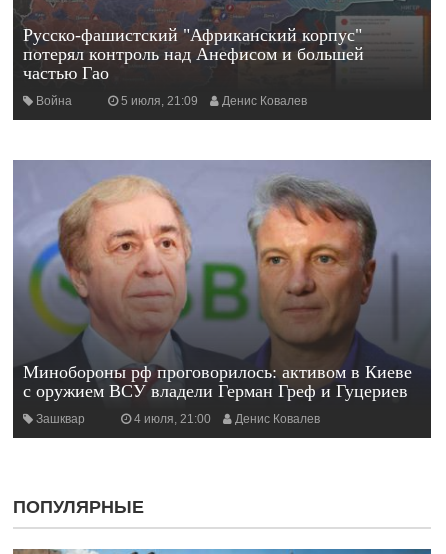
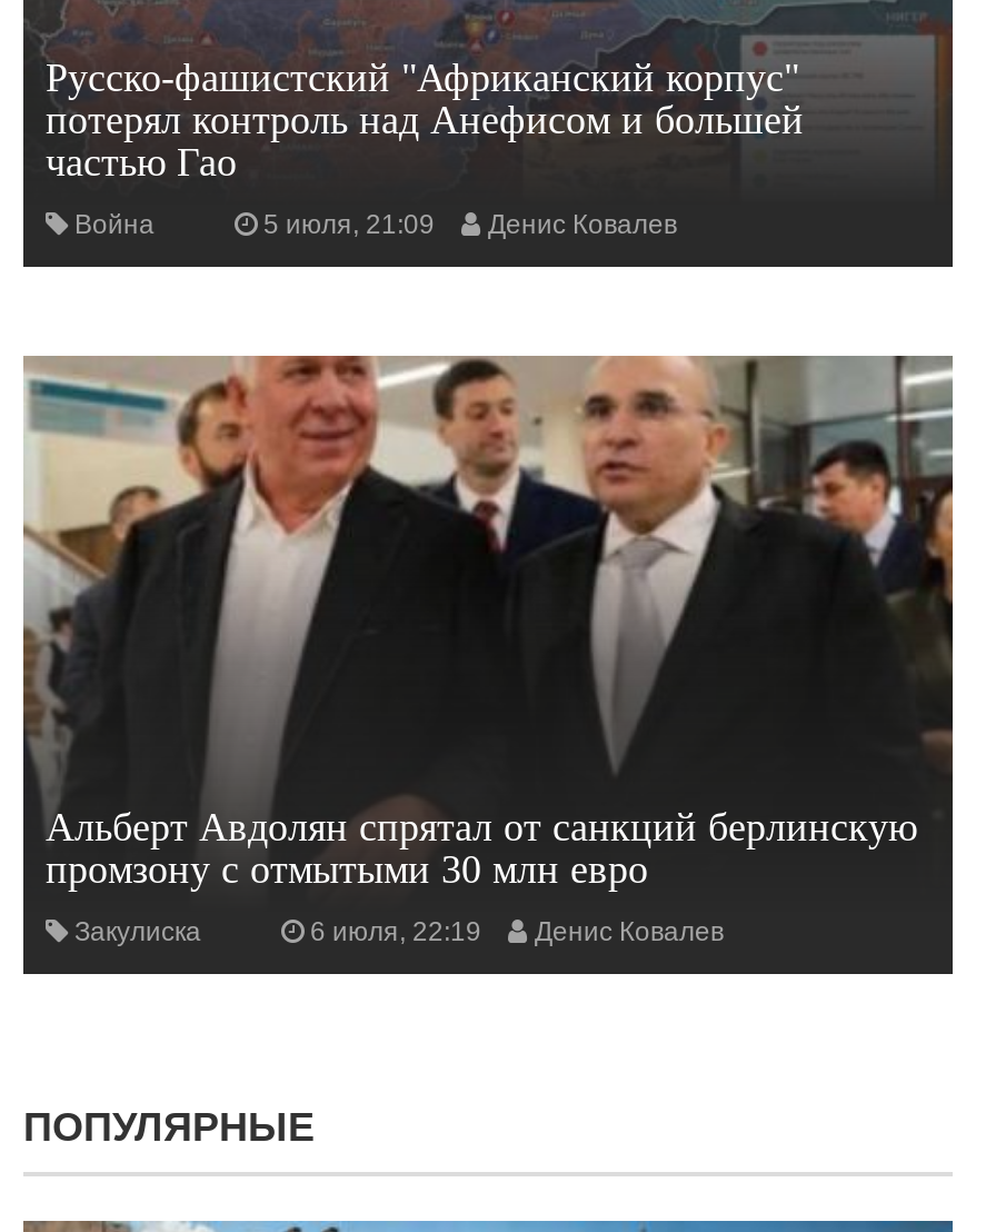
[13,159,432,401] [image] | Минобороны рф проговорилось: активом в Киеве | с оружием ВСУ владели Герман Греф и Гуцериев -> [23,354,955,892] [image] | Альберт Авдолян спрятал от санкций берлинскую | промзону с отмытыми 30 млн евро
[36,412,211,426] Зашквар | 4 июля, 21:00 -> [74,917,481,948] Закулиска | 6 июля, 22:19

